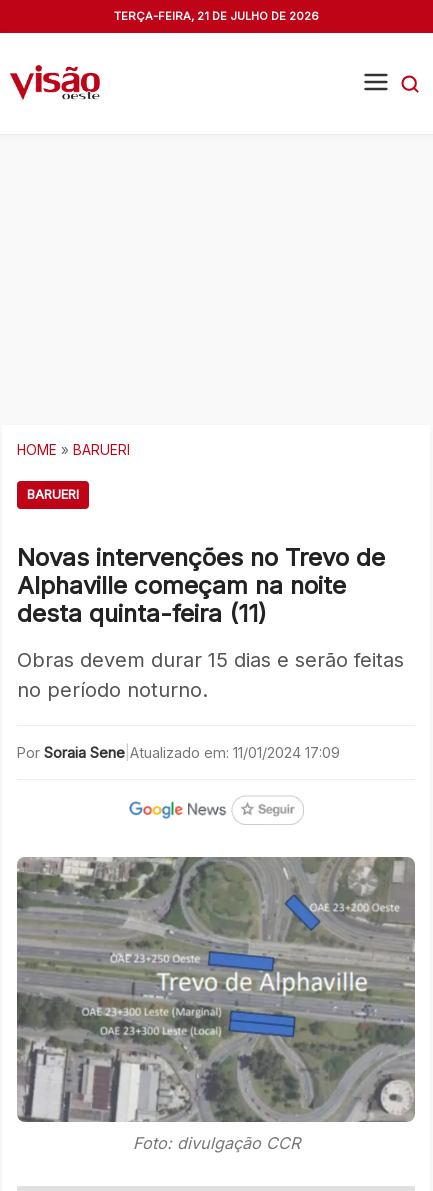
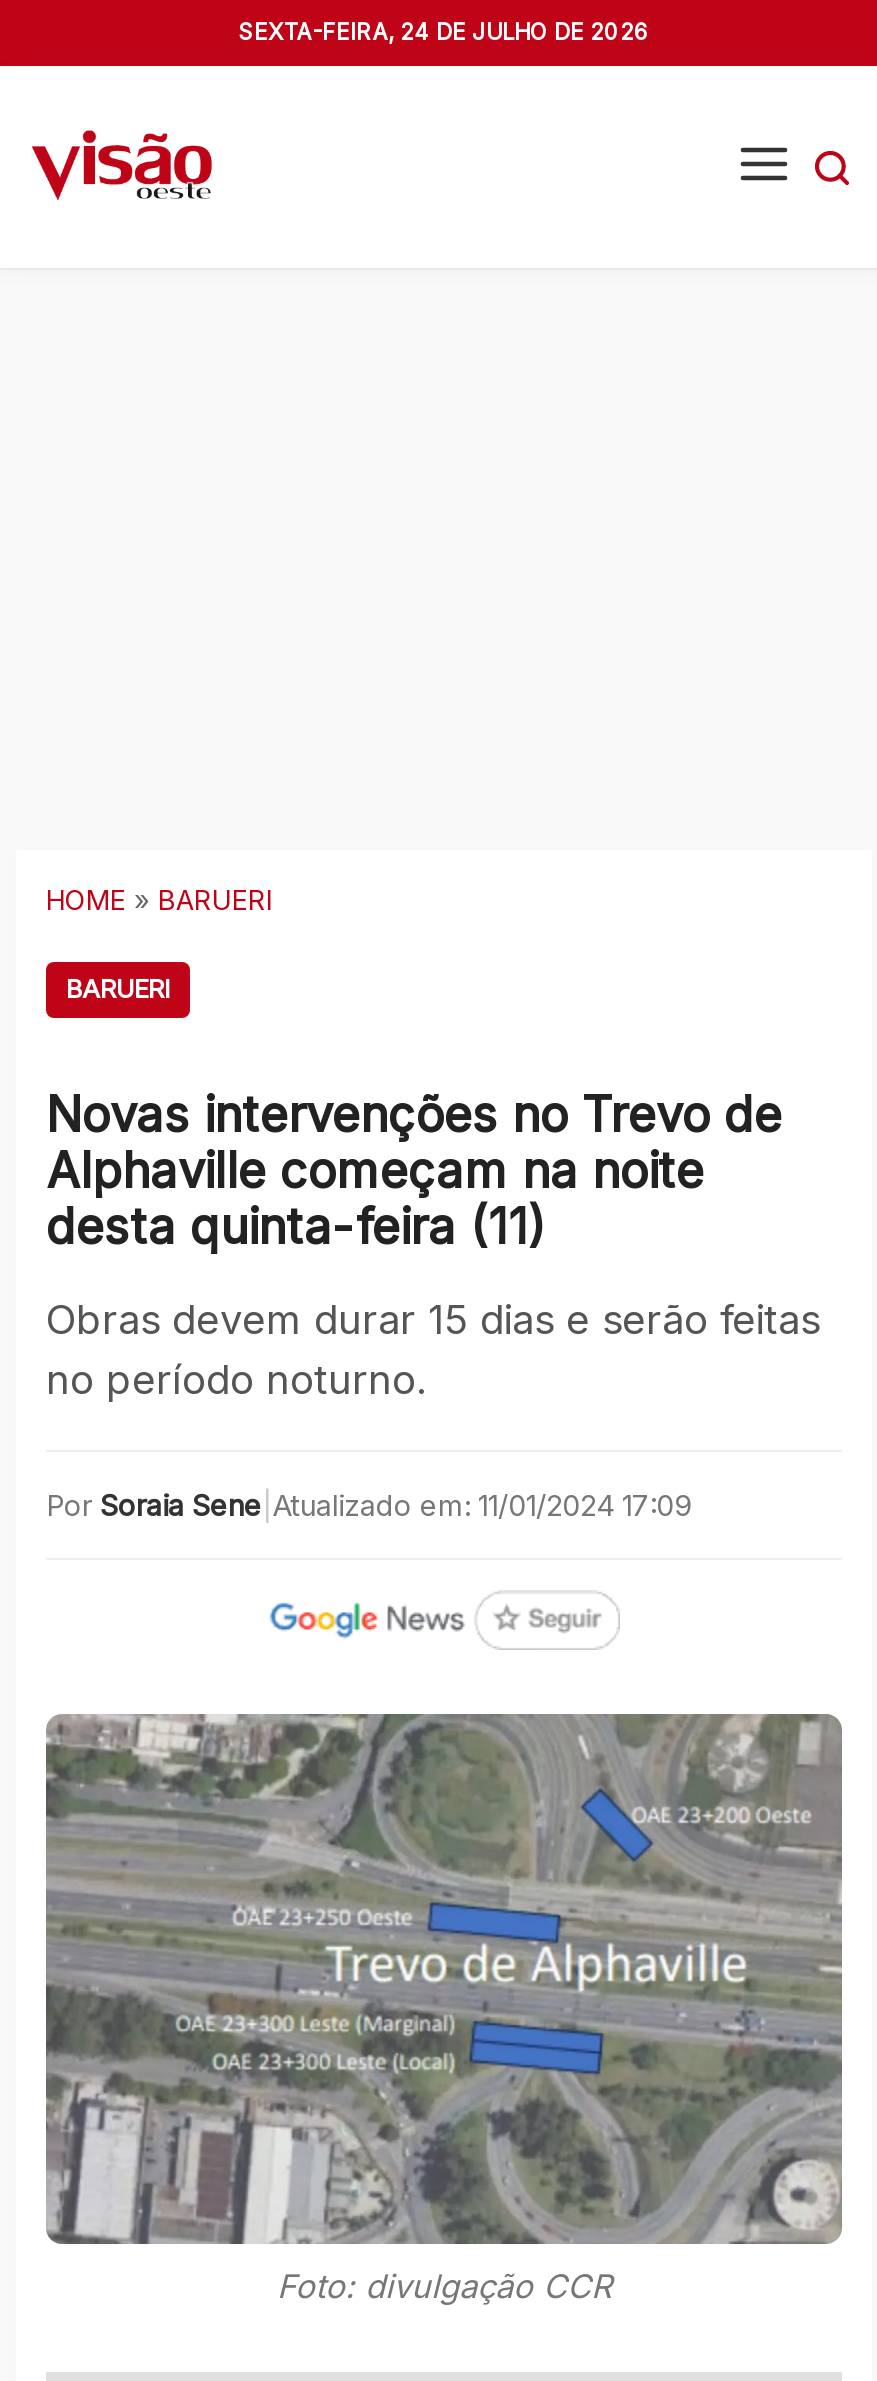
[113,9,318,23] TERÇA-FEIRA, 21 DE JULHO DE 2026 -> [238,18,650,46] SEXTA-FEIRA, 24 DE JULHO DE 2026

